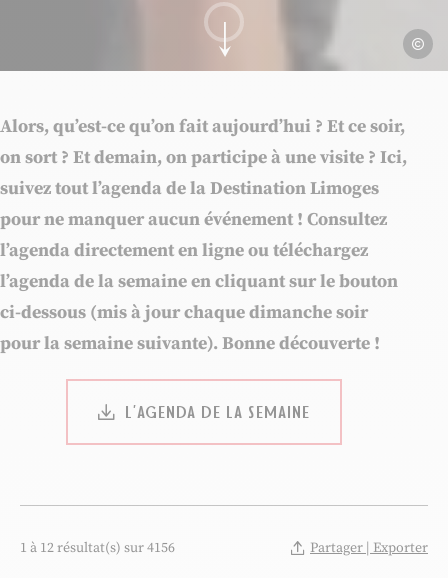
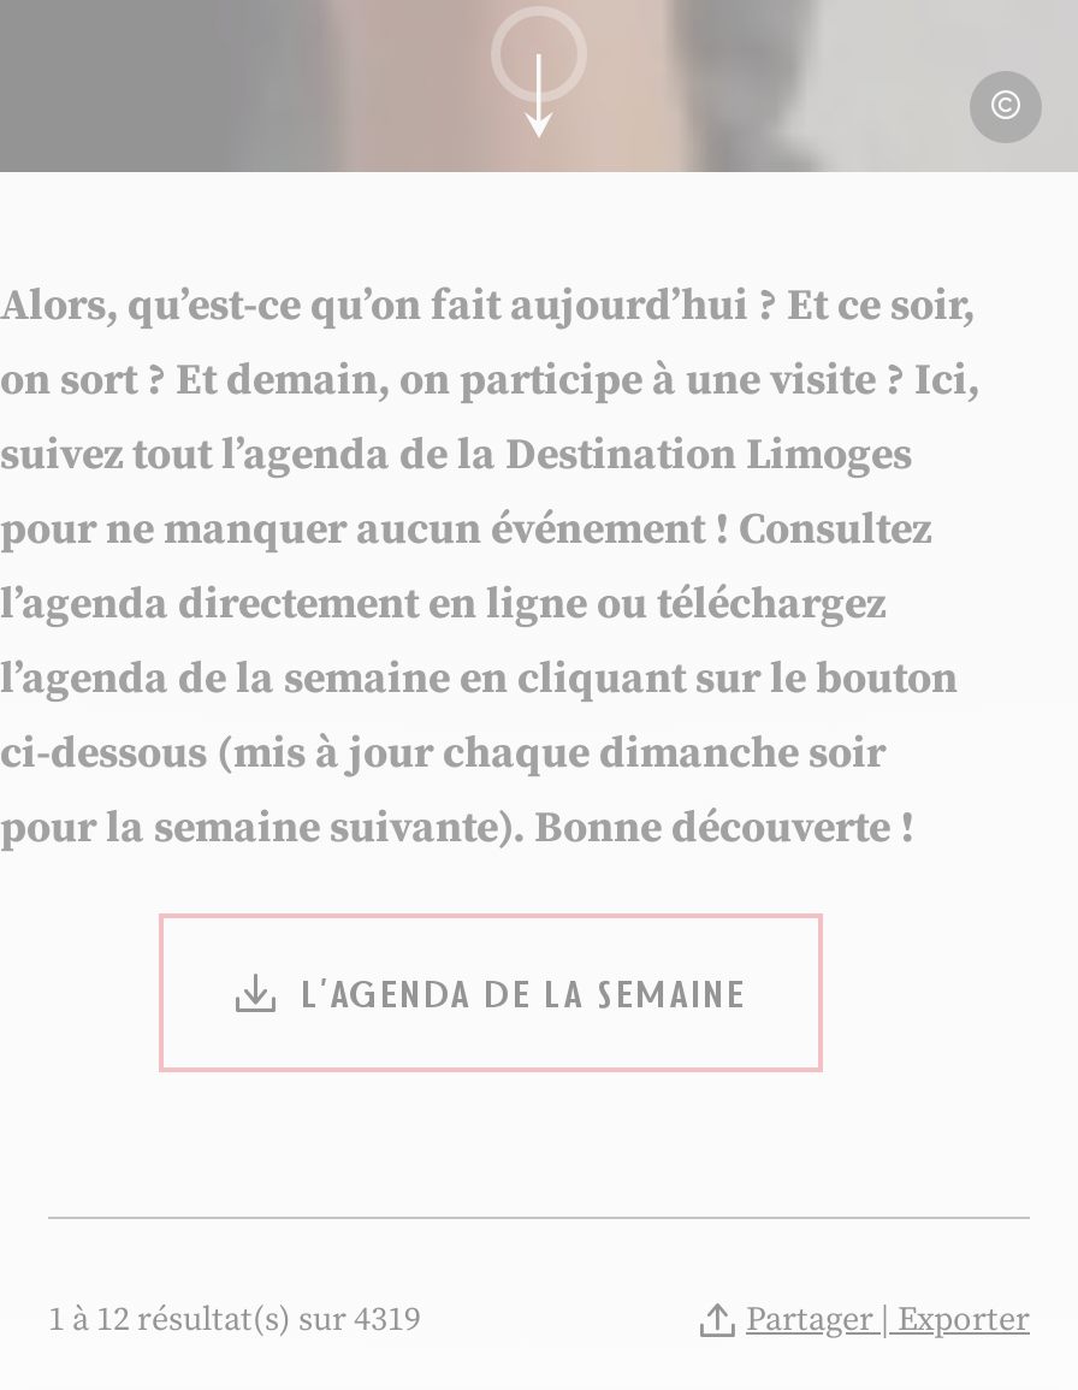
[20,539,175,557] 1 à 12 résultat(s) sur 4156 -> [48,1297,421,1341] 1 à 12 résultat(s) sur 4319

